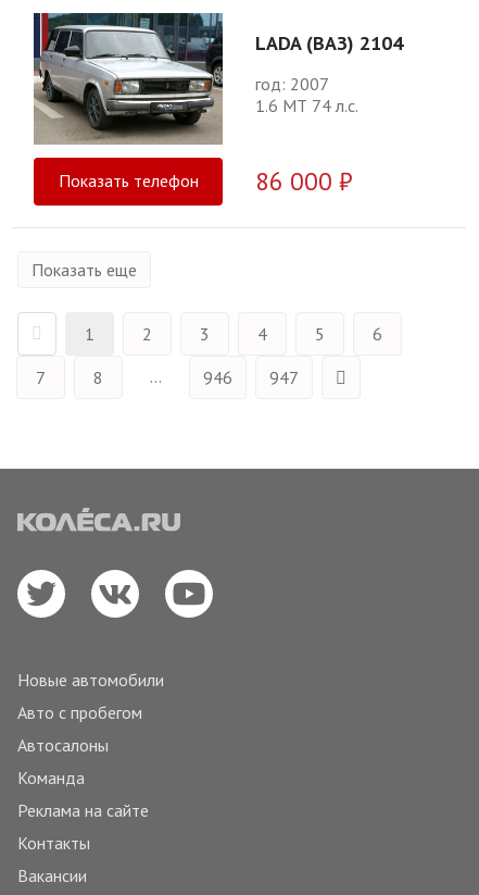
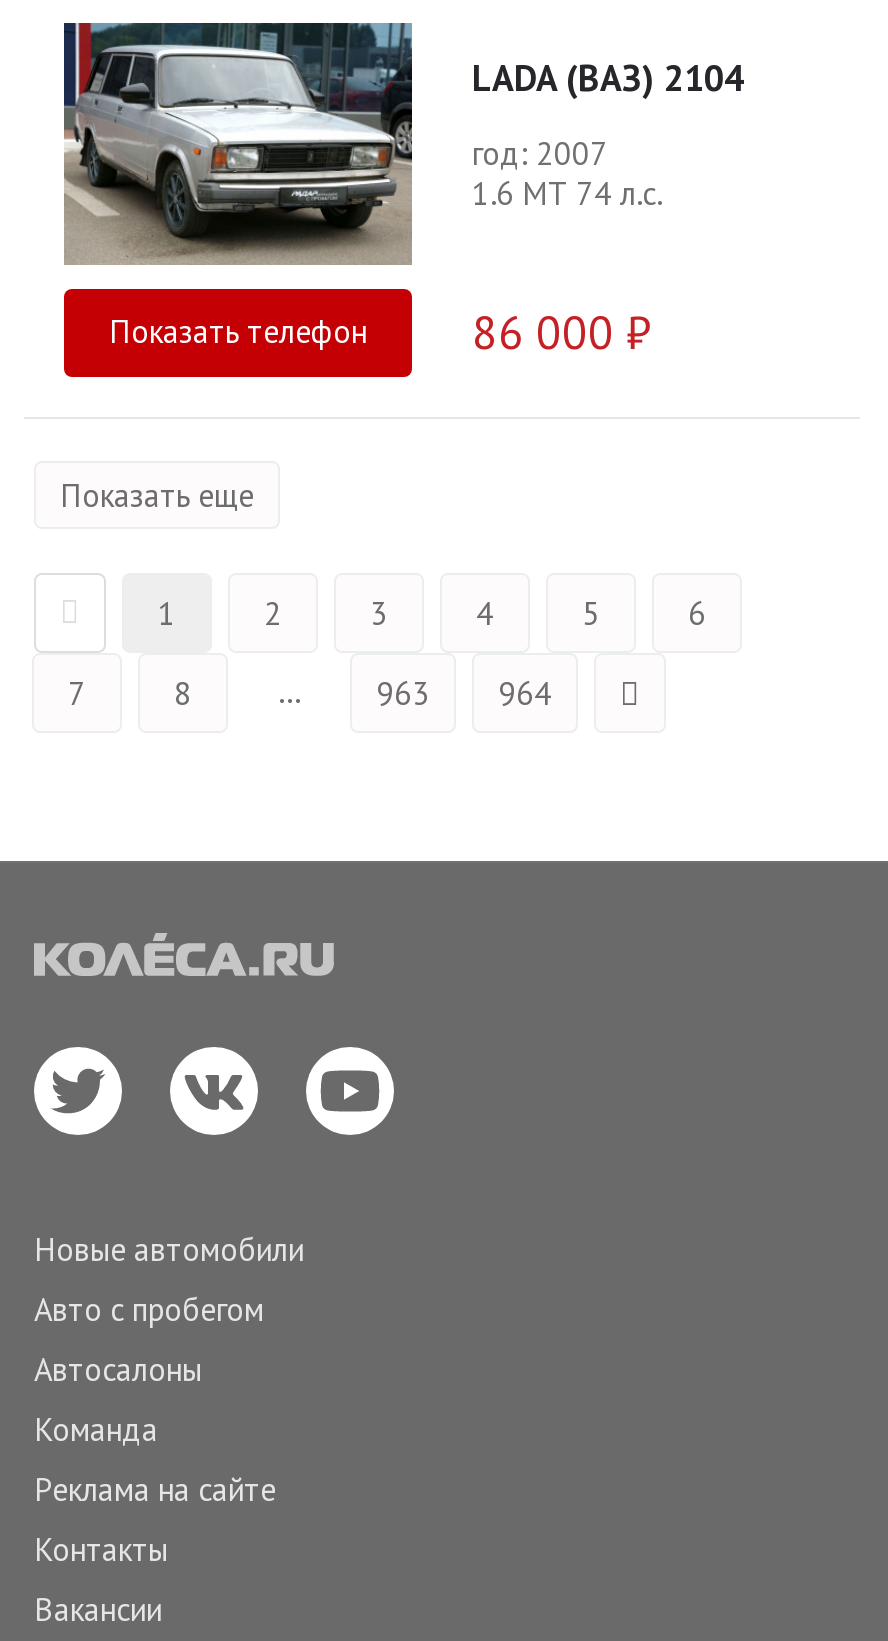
[203,366,232,388] 946 -> [376,673,430,713] 963
[269,366,299,388] 947 -> [498,673,552,713] 964

